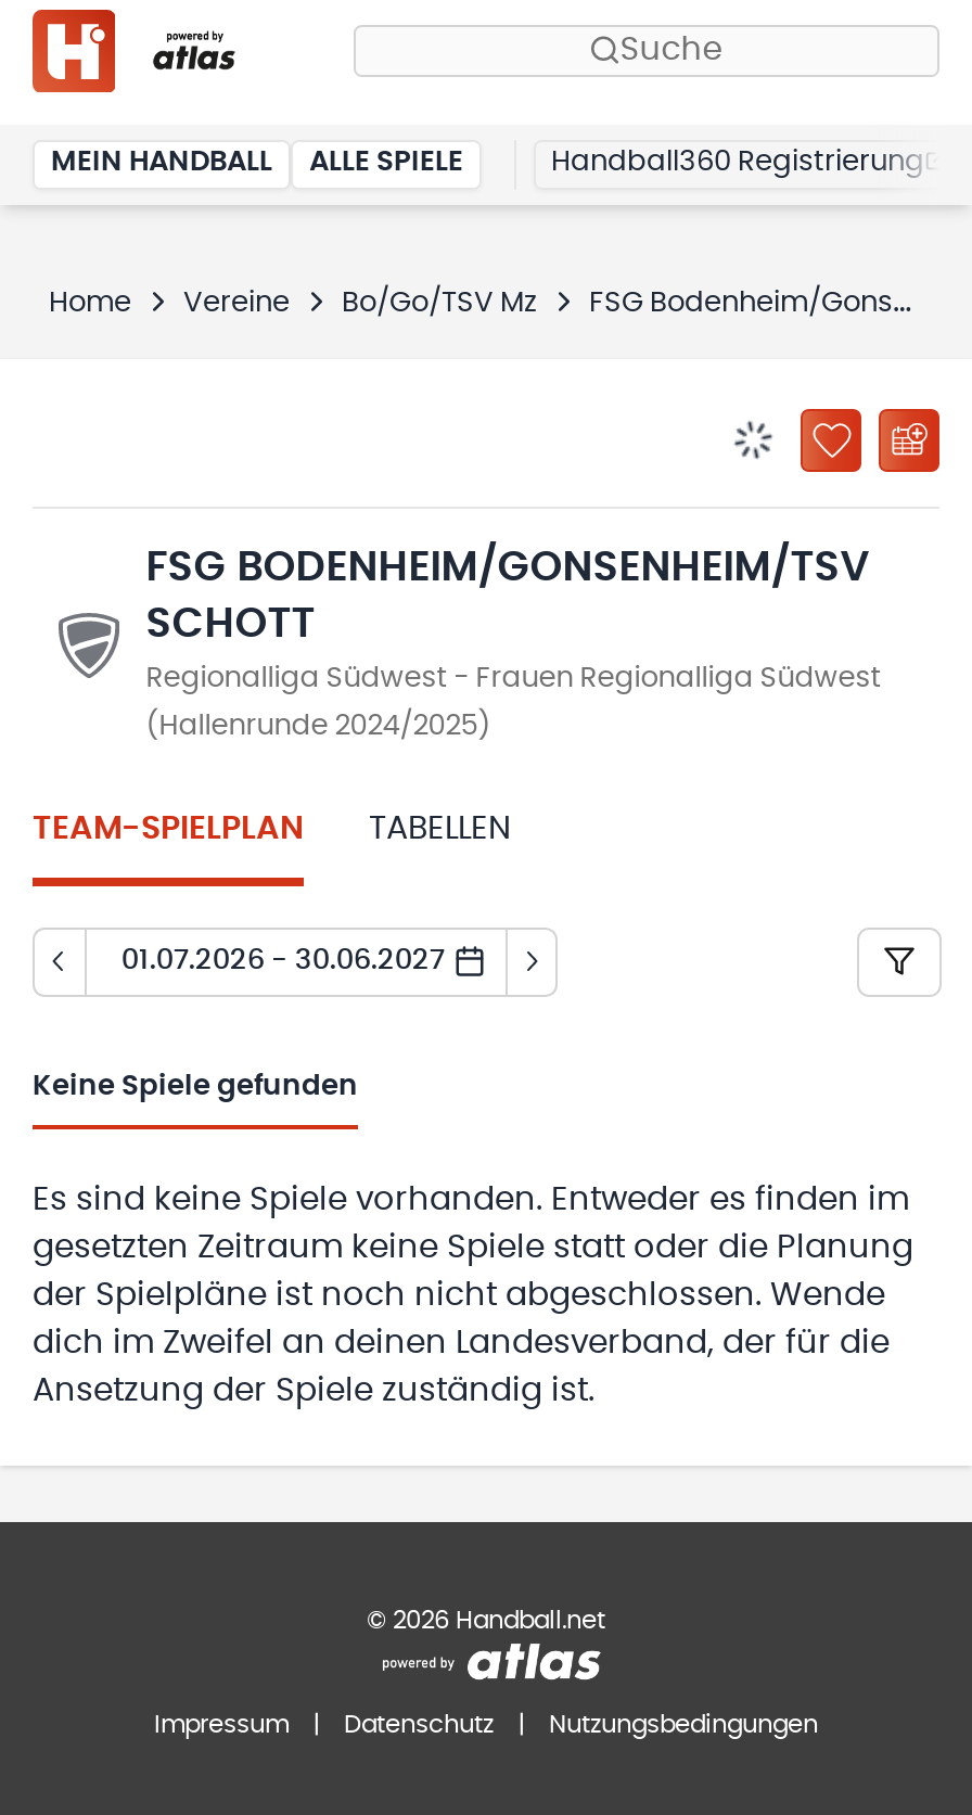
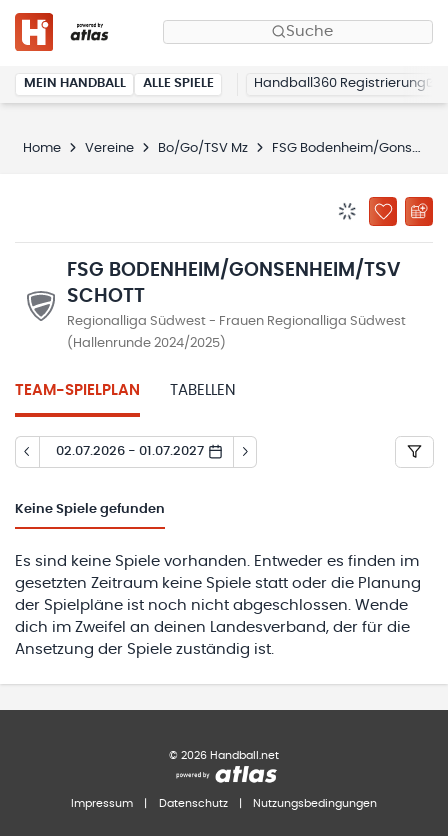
[121,946,445,975] 01.07.2026 - 30.06.2027 -> [56,445,204,458] 02.07.2026 - 01.07.2027

